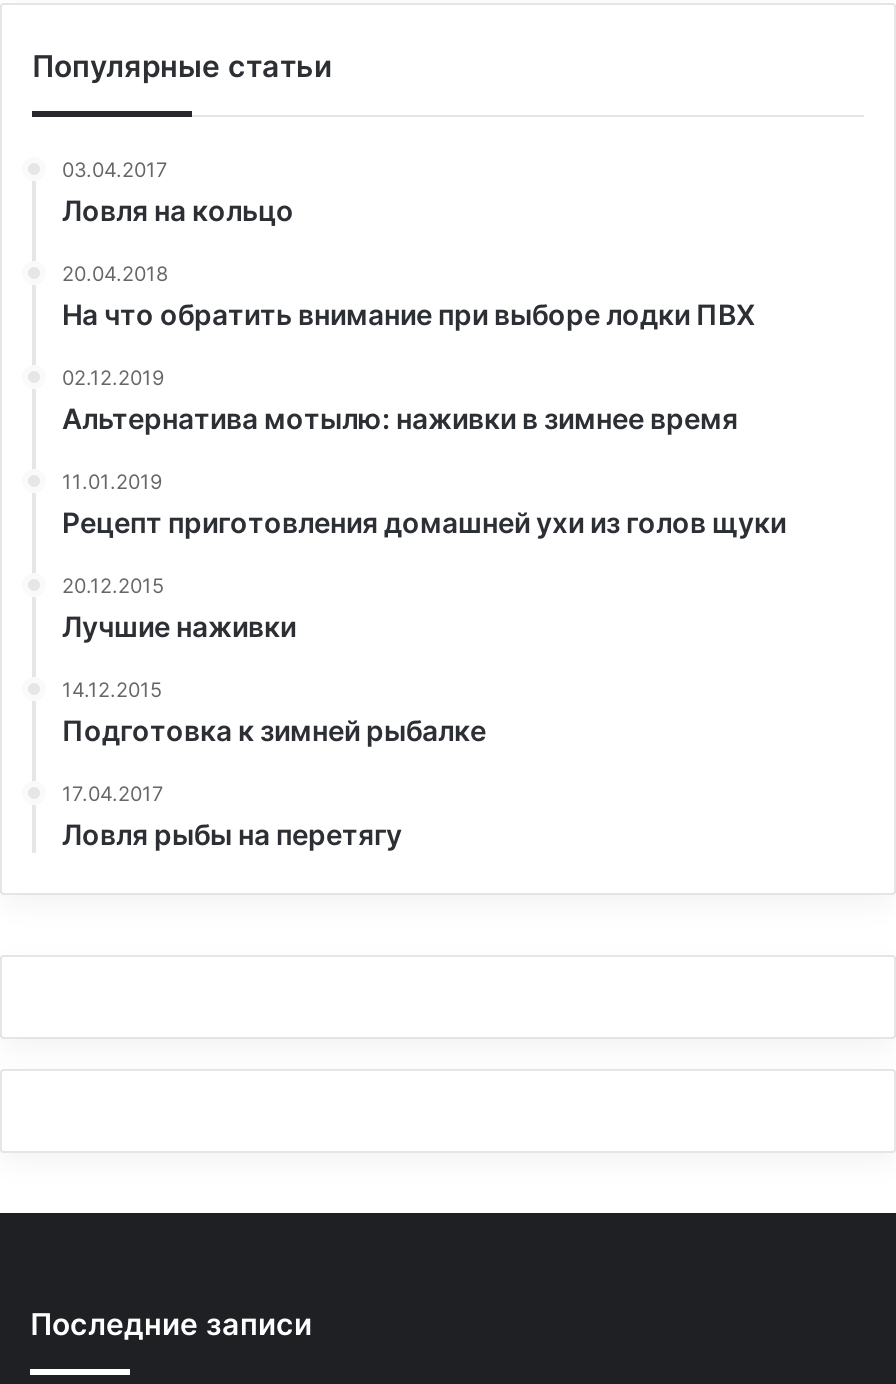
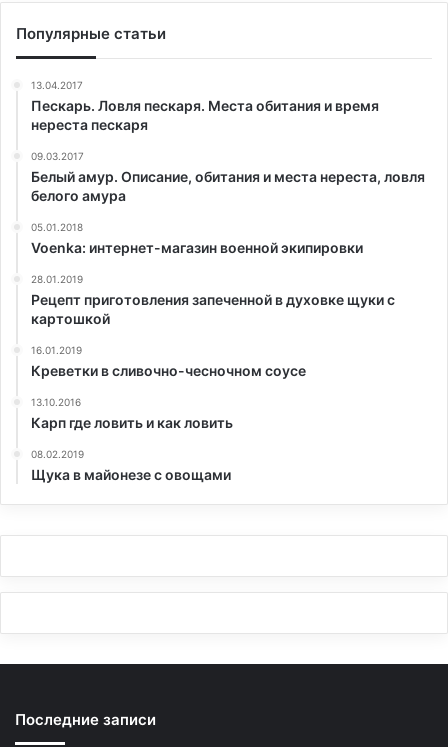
[62,157,294,227] 03.04.2017 | Ловля на кольцо -> [31,79,379,133] 13.04.2017 | Пескарь. Ловля пескаря. Места обитания и время | нереста пескаря
[62,261,756,331] 20.04.2018 | На что обратить внимание при выборе лодки ПВХ -> [31,150,425,204] 09.03.2017 | Белый амур. Описание, обитания и места нереста, ловля | белого амура
[62,365,738,435] 02.12.2019 | Альтернатива мотылю: наживки в зимнее время -> [31,221,363,256] 05.01.2018 | Voenka: интернет-магазин военной экипировки
[62,469,786,539] 11.01.2019 | Рецепт приготовления домашней ухи из голов щуки -> [31,273,395,327] 28.01.2019 | Рецепт приготовления запеченной в духовке щуки с | картошкой
[62,573,296,643] 20.12.2015 | Лучшие наживки -> [31,344,306,379] 16.01.2019 | Креветки в сливочно-чесночном соусе
[62,677,486,747] 14.12.2015 | Подготовка к зимней рыбалке -> [31,396,233,431] 13.10.2016 | Карп где ловить и как ловить
[62,781,402,851] 17.04.2017 | Ловля рыбы на перетягу -> [31,448,231,483] 08.02.2019 | Щука в майонезе с овощами

